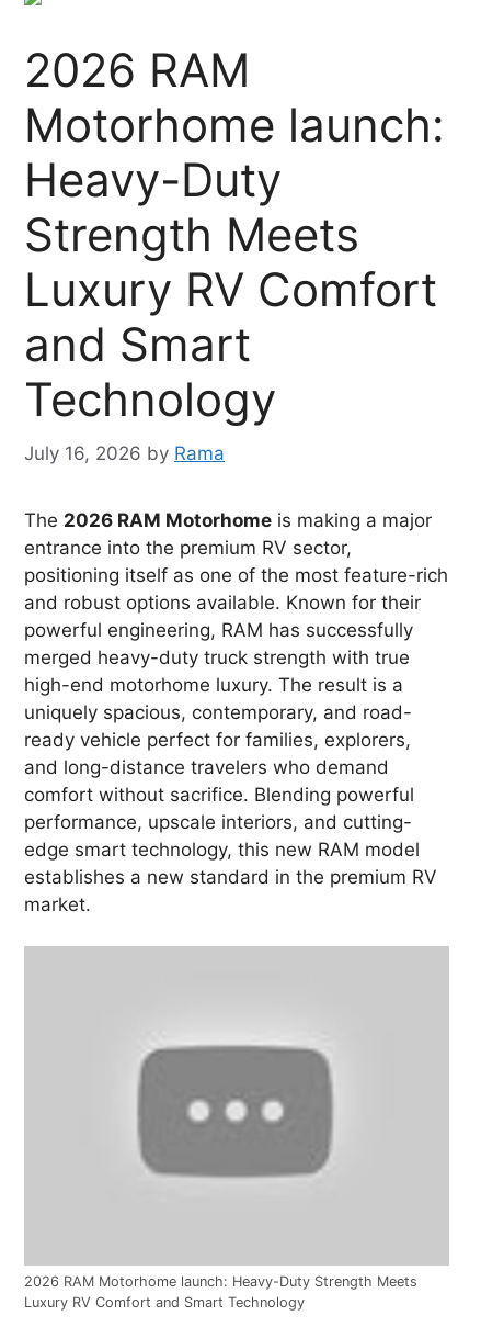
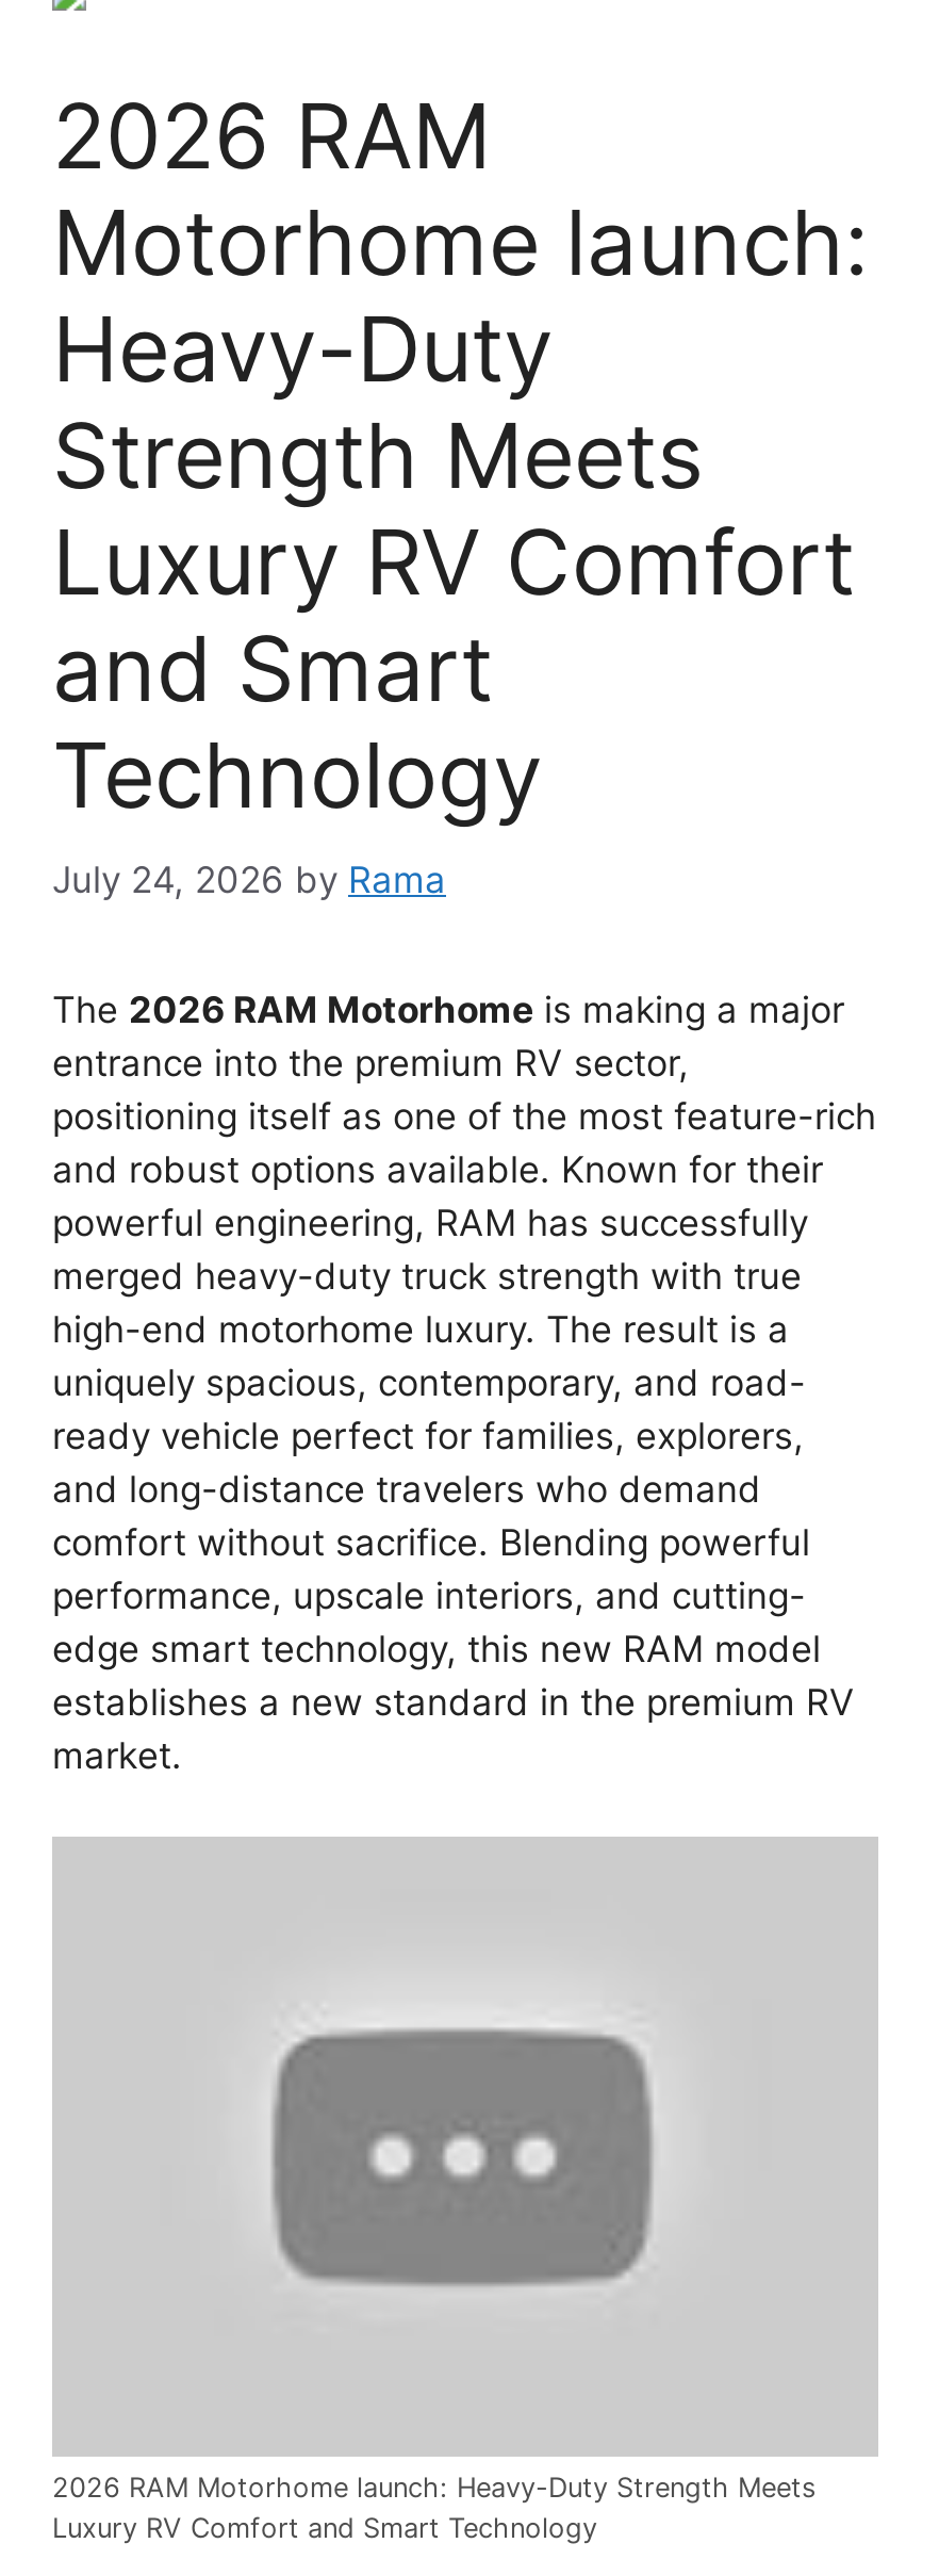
[24,442,225,464] July 16, 2026 by Rama -> [52,858,446,900] July 24, 2026 by Rama

